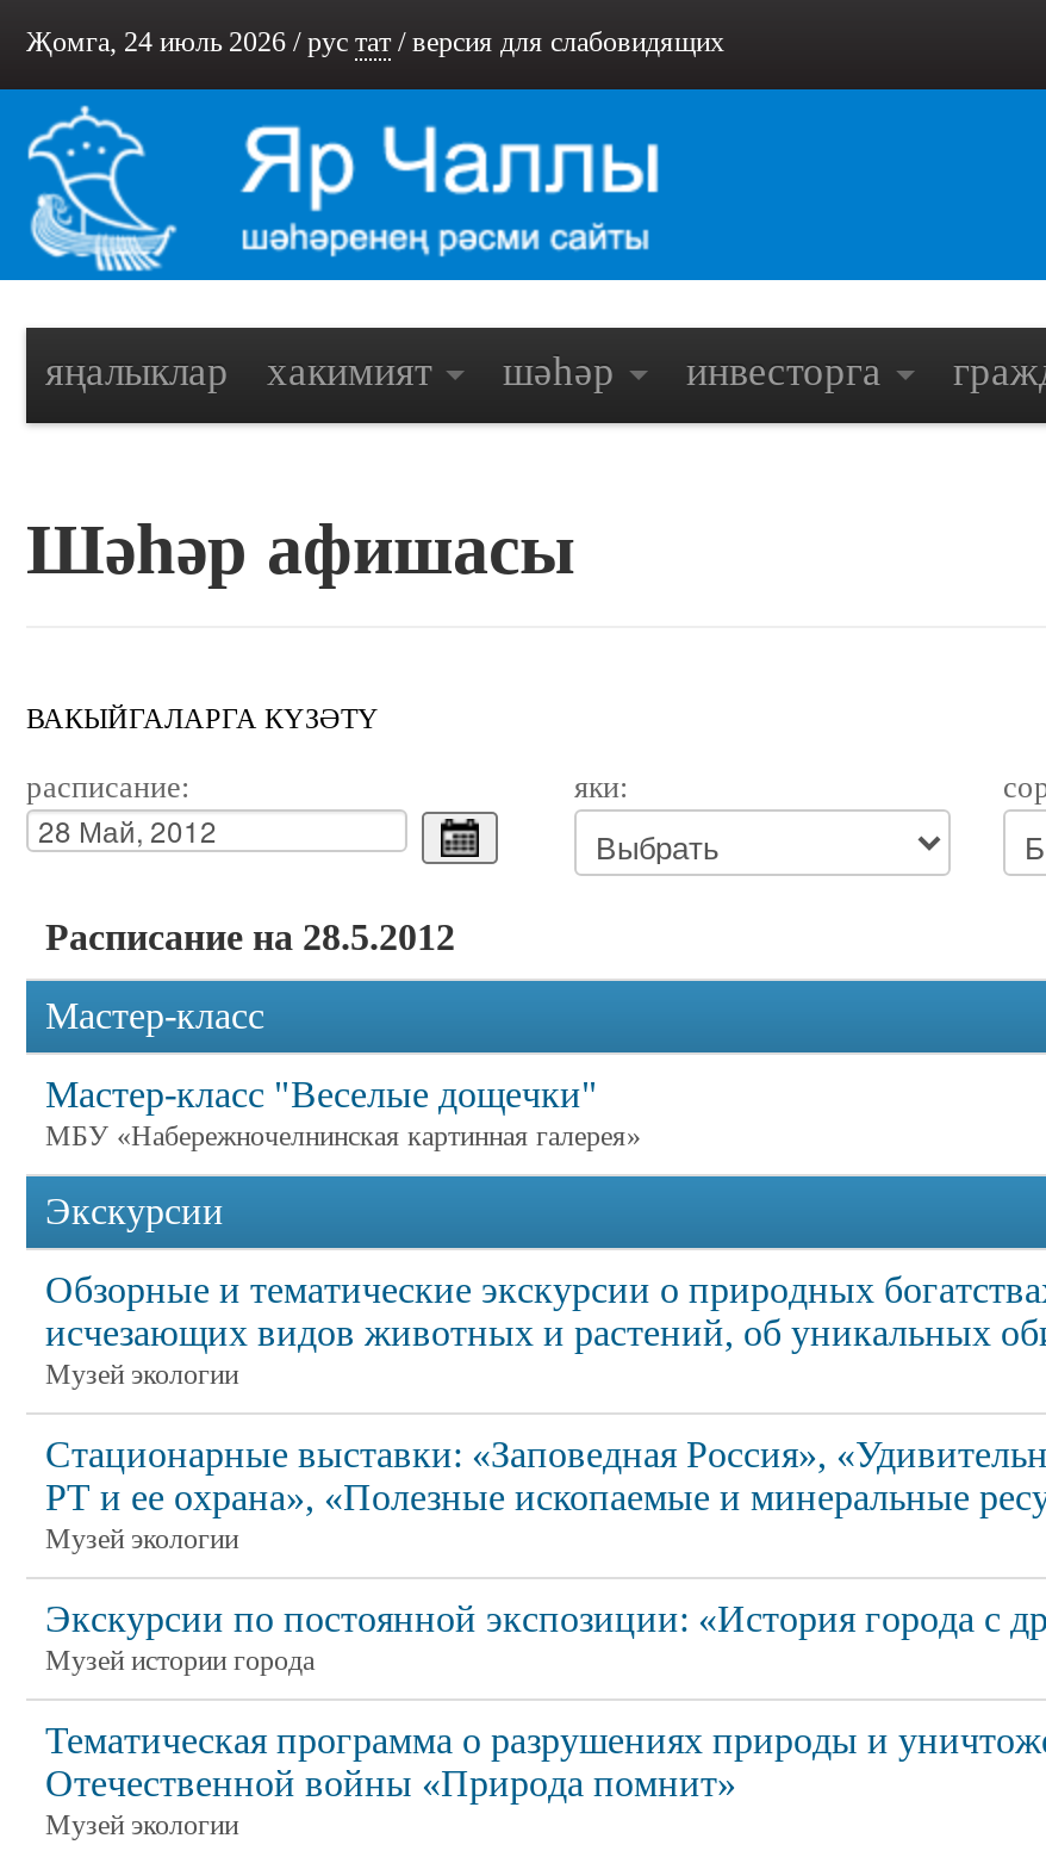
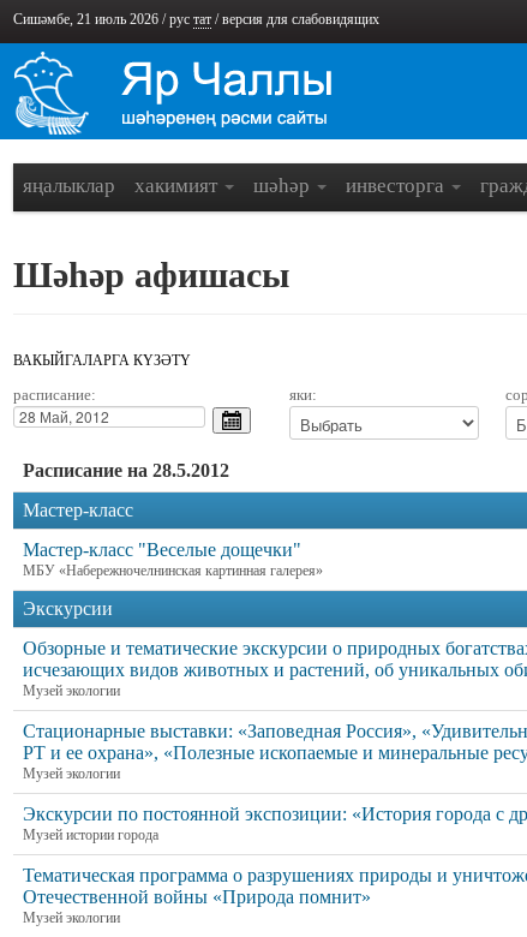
[26,25,724,58] Җомга, 24 июль 2026 / рус тат / версия для слабовидящих -> [13,11,379,28] Сишәмбе, 21 июль 2026 / рус тат / версия для слабовидящих

